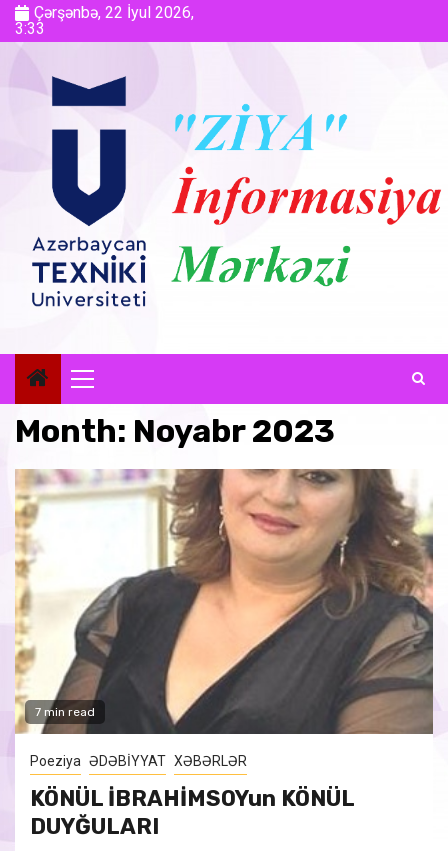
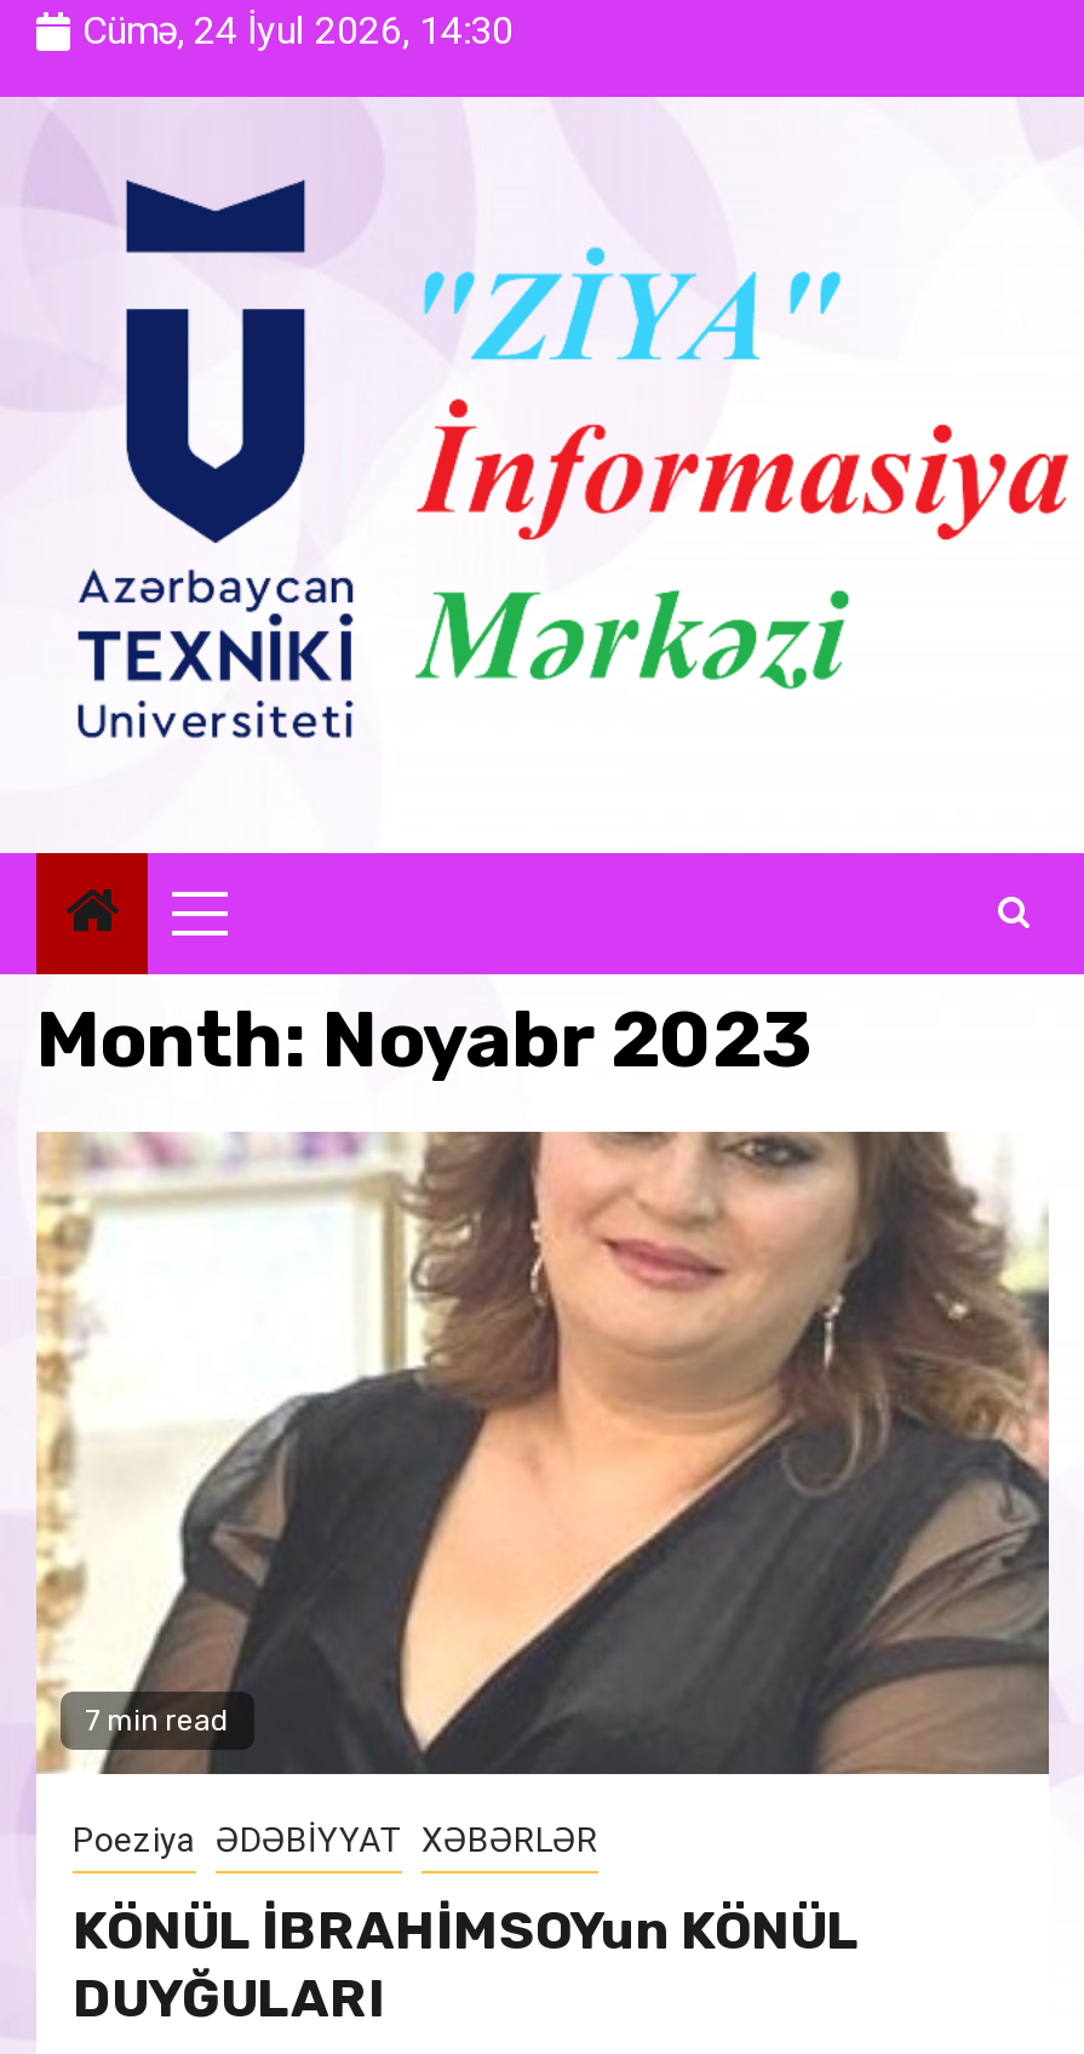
[15,3,194,38] Çərşənbə, 22 İyul 2026, | 3:33 -> [82,7,514,53] Cümə, 24 İyul 2026, 14:30

